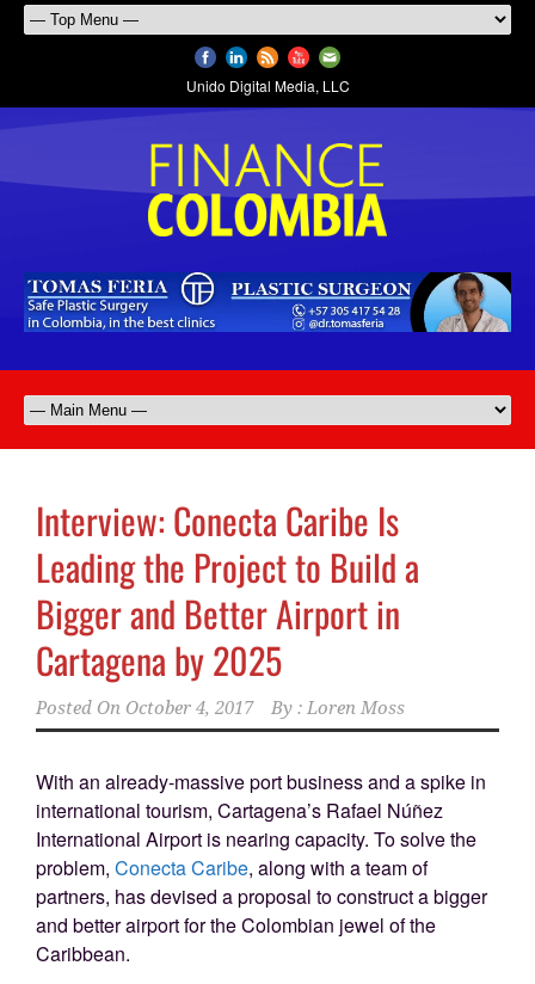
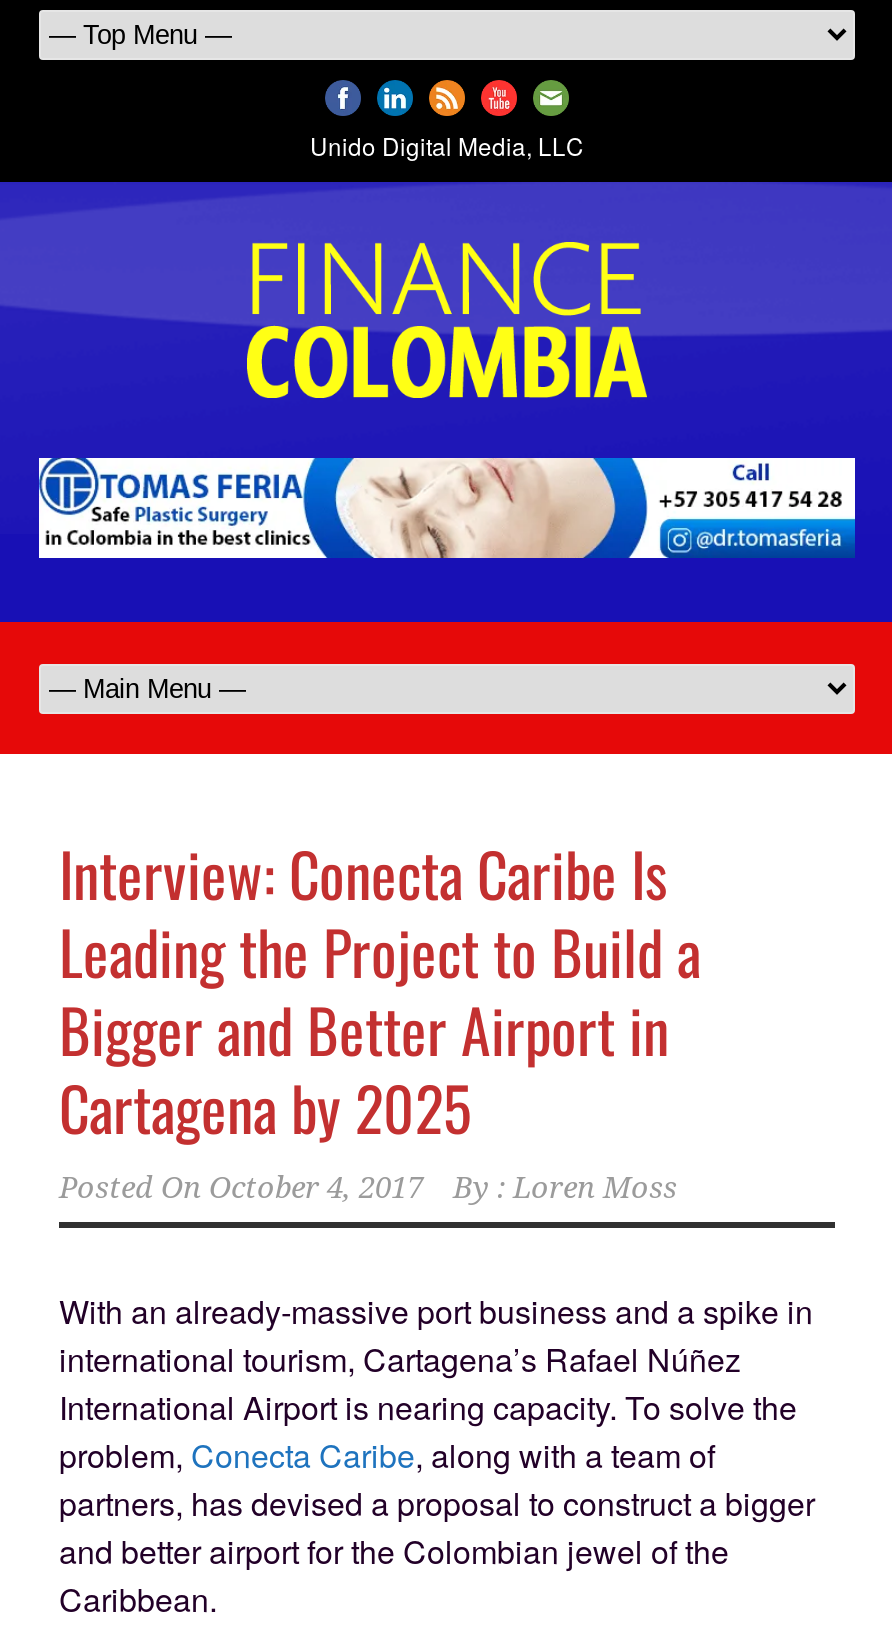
[24,271,512,333] [image] -> [37,456,857,560] [image]

